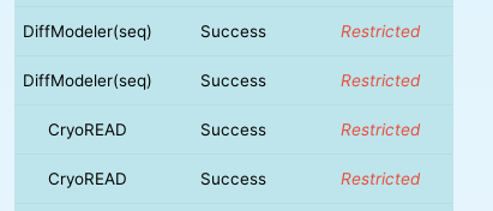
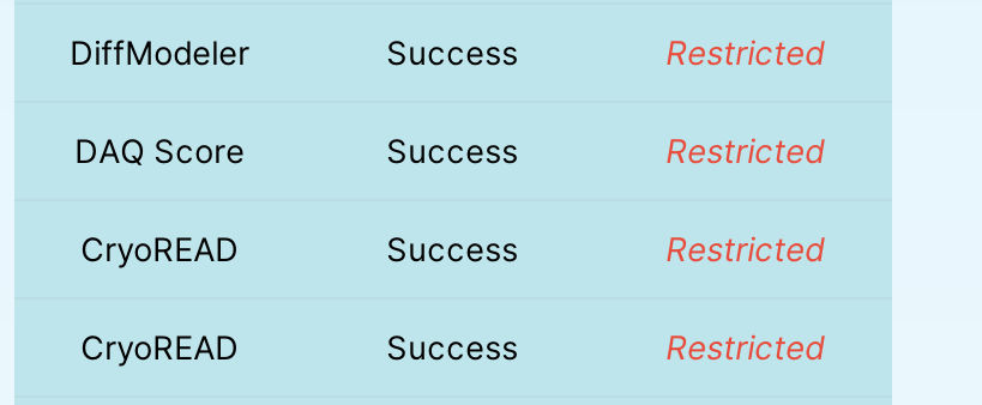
[22,21,152,41] DiffModeler(seq) -> [70,33,250,71] DiffModeler
[22,70,152,90] DiffModeler(seq) -> [75,131,245,170] DAQ Score

